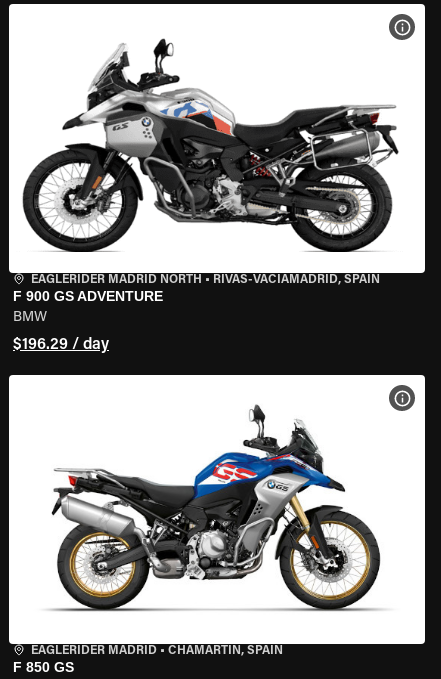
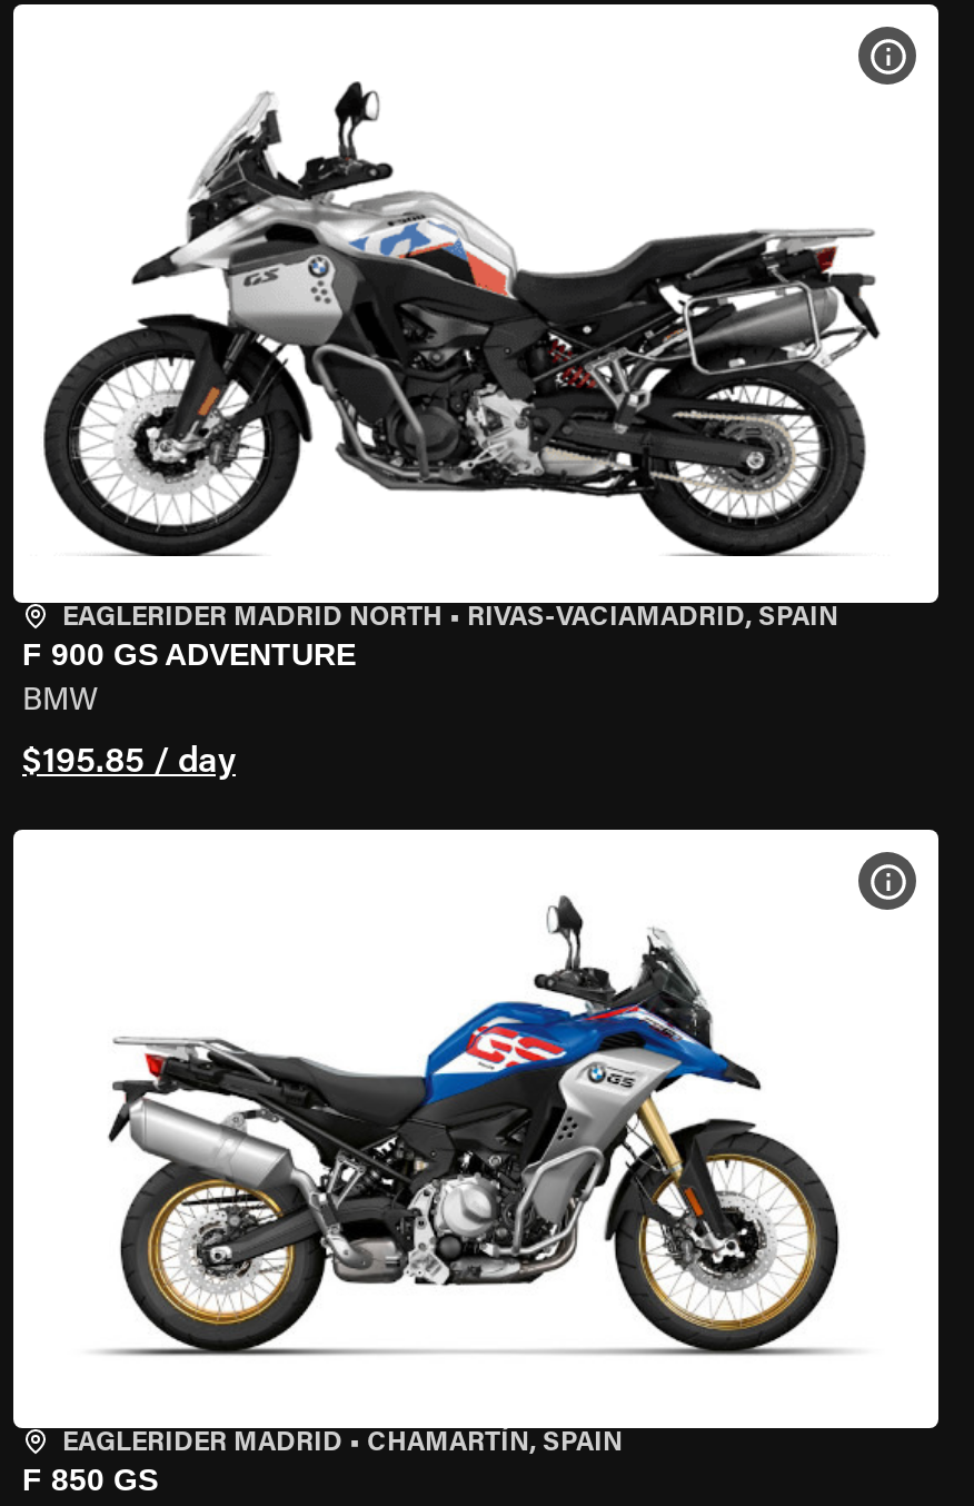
[13,337,109,353] $196.29 / day -> [22,745,236,781] $195.85 / day

